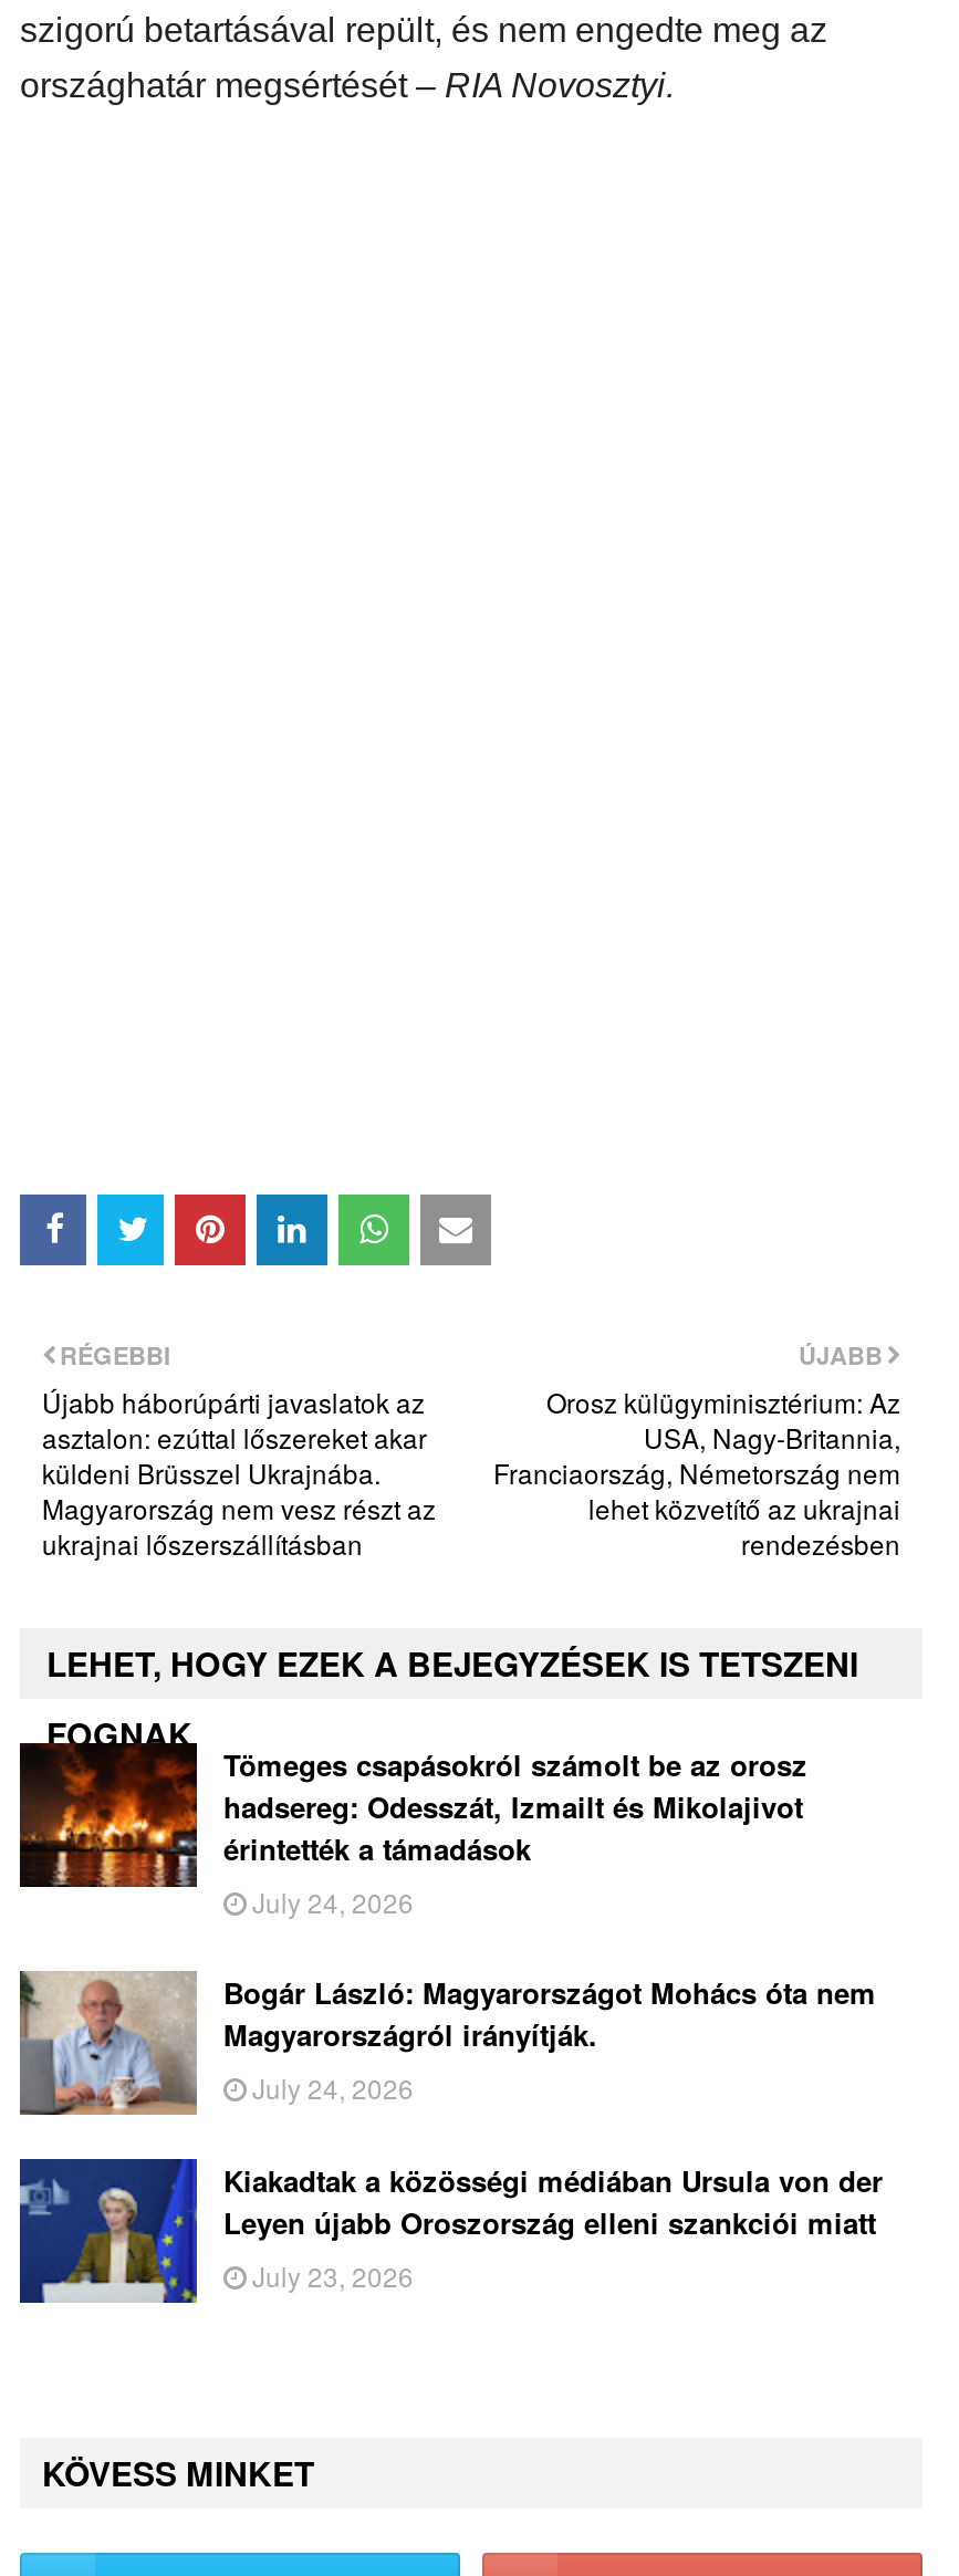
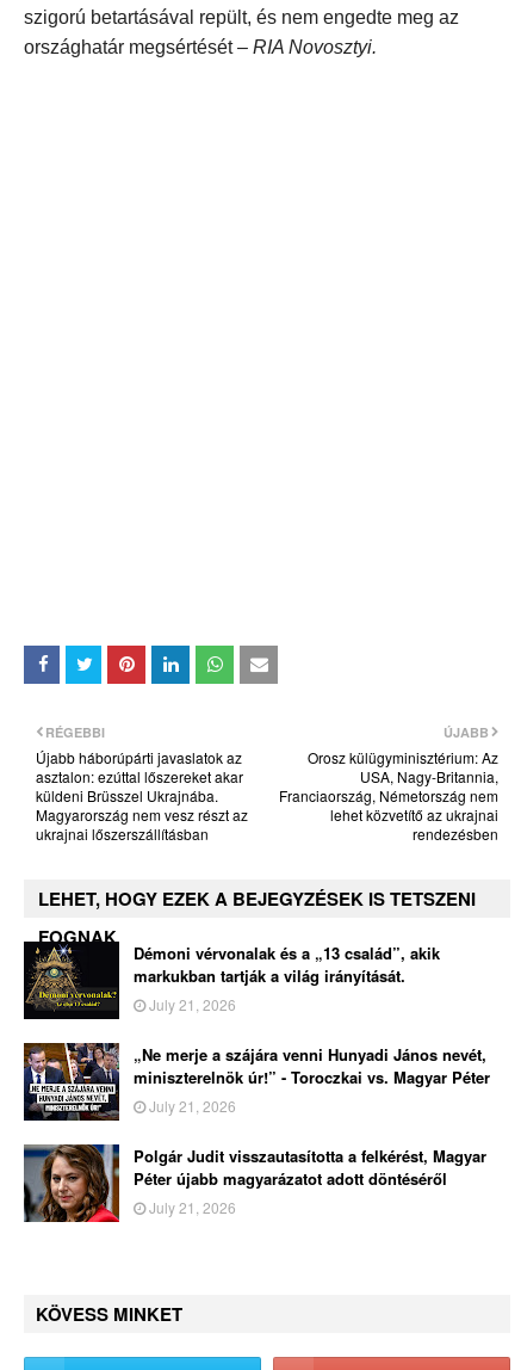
[20,1742,807,1919] [image] | Tömeges csapásokról számolt be az orosz | hadsereg: Odesszát, Izmailt és Mikolajivot | érintették a támadások | July 24, 2026 -> [24,941,440,1020] [image] | Démoni vérvonalak és a „13 család”, akik | markukban tartják a világ irányítását. | July 21, 2026
[18,1970,876,2117] [image] | Bogár László: Magyarországot Mohács óta nem | Magyarországról irányítják. | July 24, 2026 -> [23,1042,490,1122] [image] | „Ne merje a szájára venni Hunyadi János nevét, | miniszterelnök úr!” - Toroczkai vs. Magyar Péter | July 21, 2026
[18,2157,883,2305] [image] | Kiakadtak a közösségi médiában Ursula von der | Leyen újabb Oroszország elleni szankciói miatt | July 23, 2026 -> [23,1144,486,1223] [image] | Polgár Judit visszautasította a felkérést, Magyar | Péter újabb magyarázatot adott döntéséről | July 21, 2026

